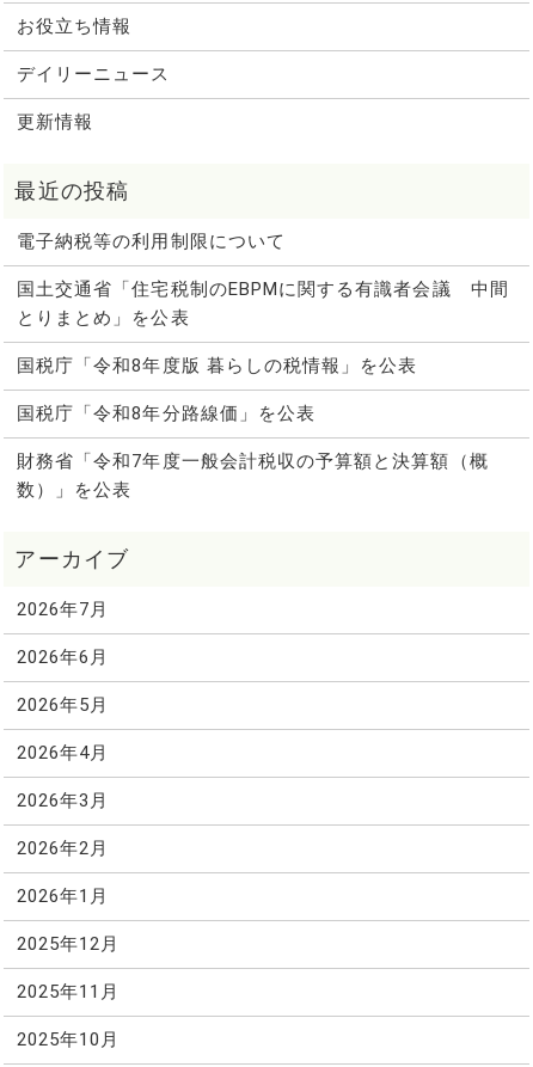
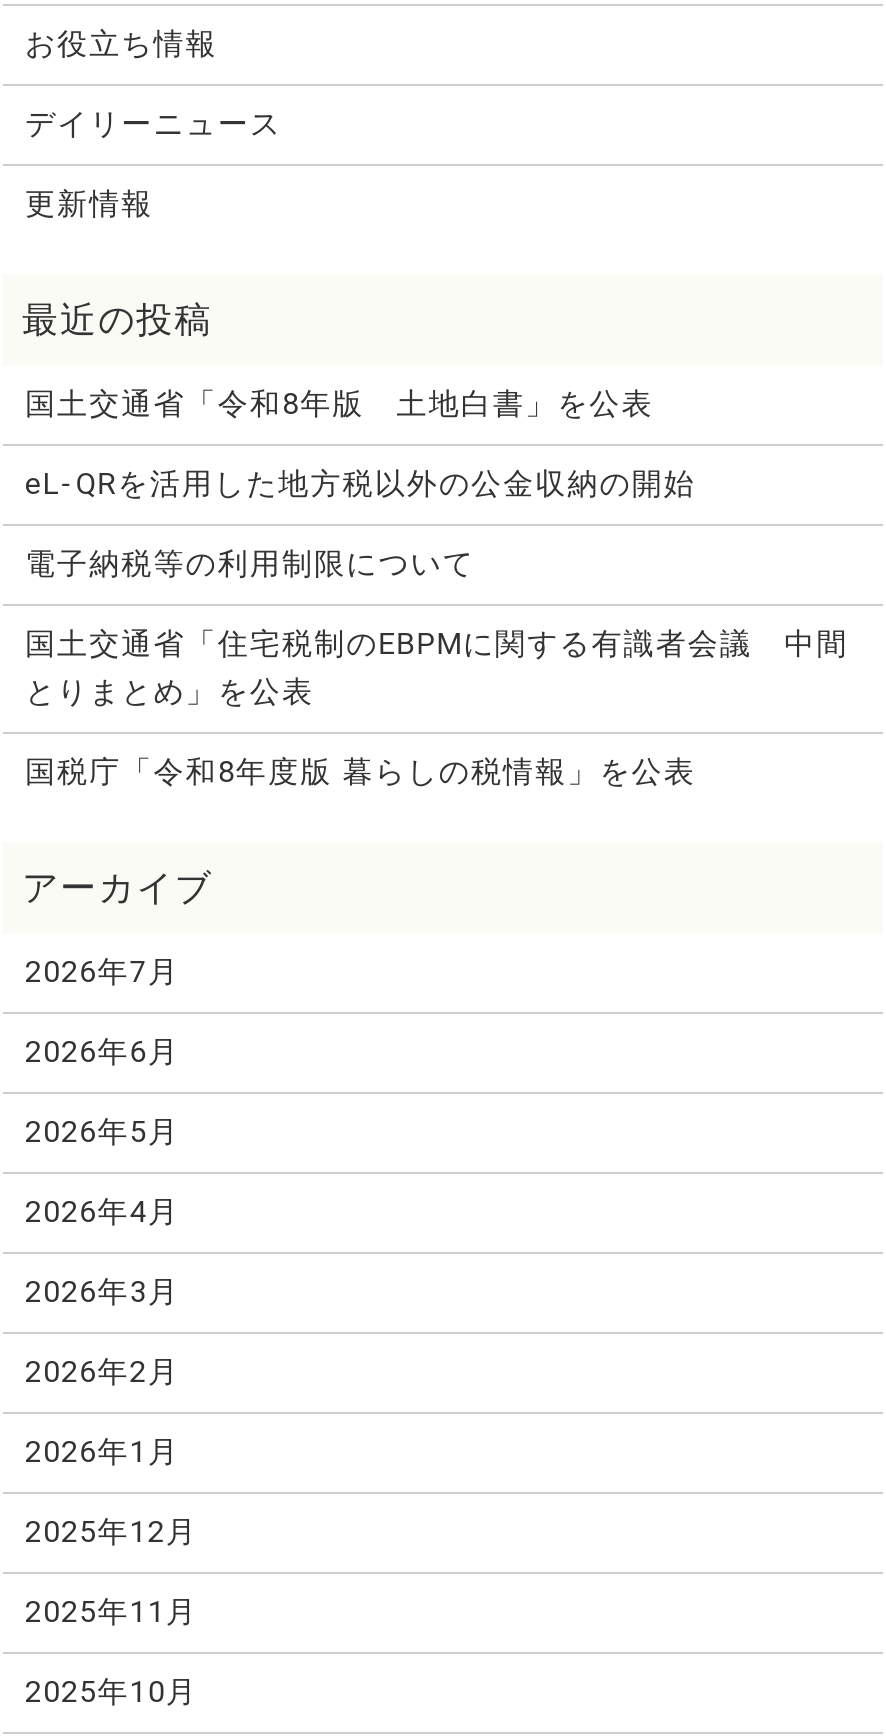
none -> [25,387,696,503] 国土交通省「令和8年版 土地白書」を公表 | eL-QRを活用した地方税以外の公金収納の開始
moved [17,231,509,377] -> [25,547,849,791]: 電子納税等の利用制限について | 国土交通省「住宅税制のEBPMに関する有識者会議 中間 | とりまとめ」を公表 | 国税庁「令和8年度版 暮らしの税情報」を公表
[17,403,488,501] 国税庁「令和8年分路線価」を公表 | 財務省「令和7年度一般会計税収の予算額と決算額（概 | 数）」を公表 -> none

